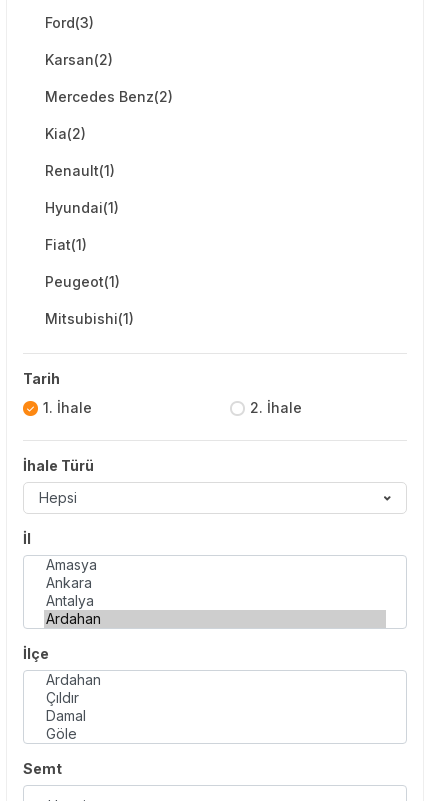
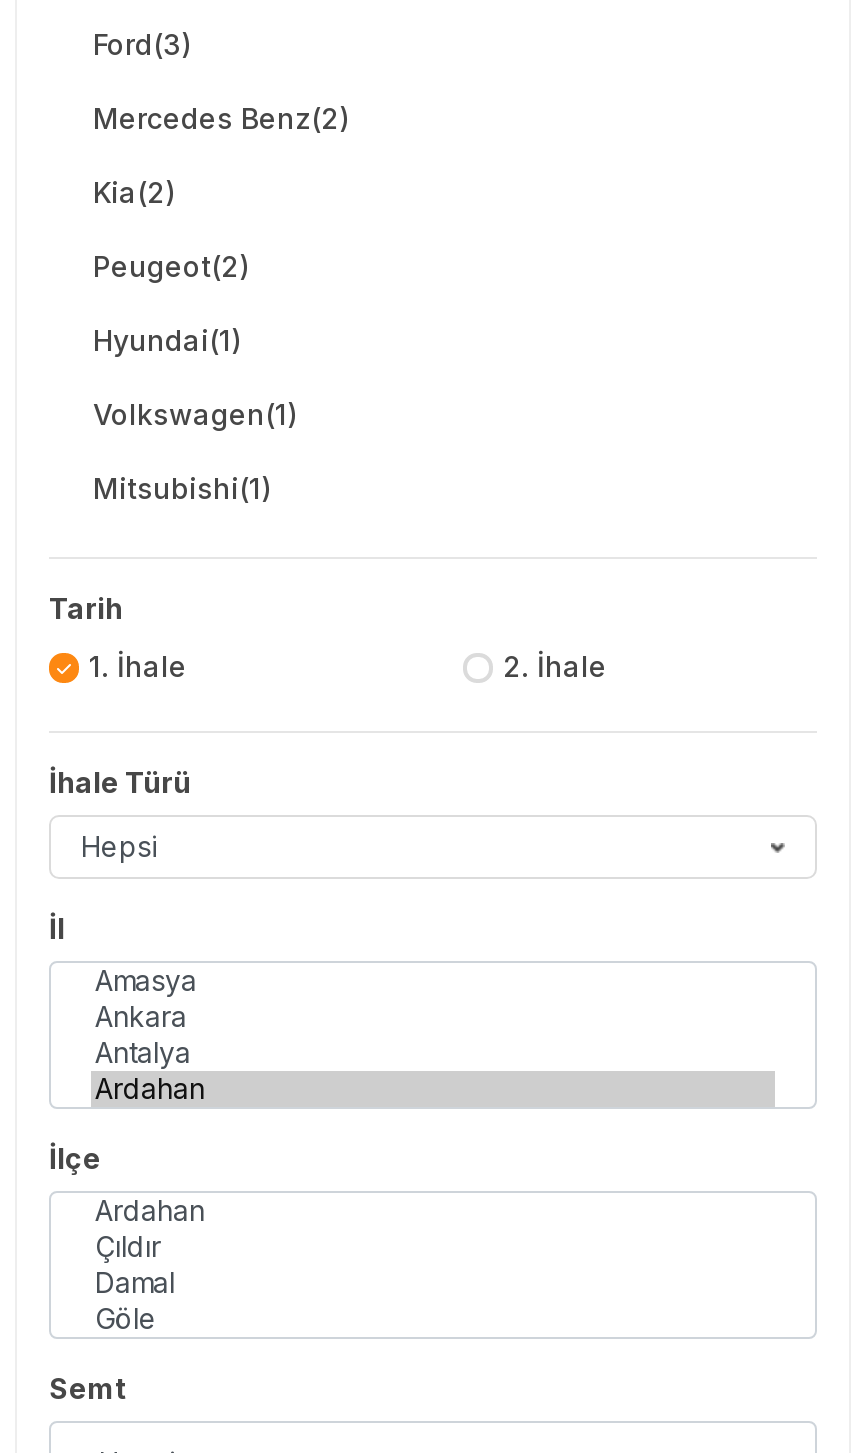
[45,51,113,68] Karsan(2) -> none
[45,162,115,179] Renault(1) -> [93,249,249,283] Peugeot(2)
[45,236,120,290] Fiat(1) | Peugeot(1) -> [93,397,297,431] Volkswagen(1)

